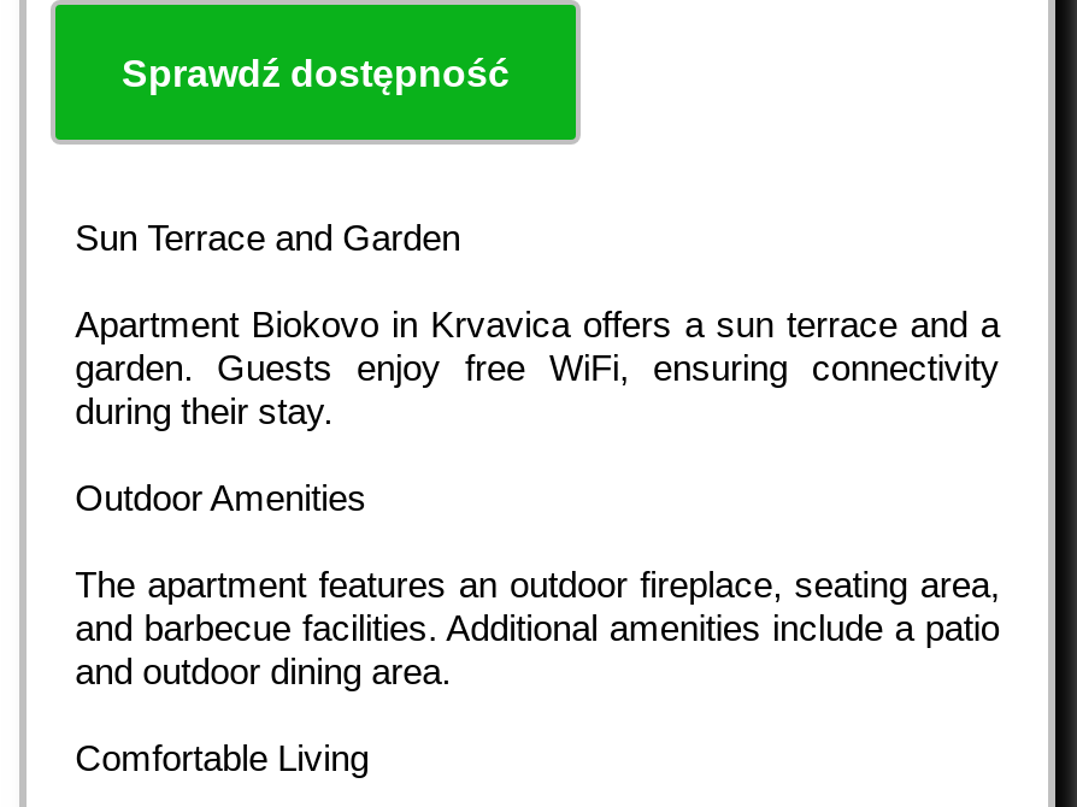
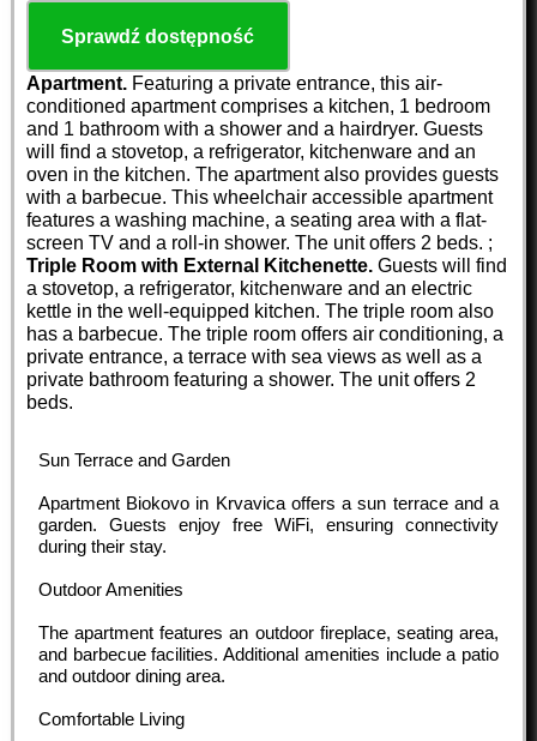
none -> [26,73,507,412] Apartment. Featuring a private entrance, this air- | conditioned apartment comprises a kitchen, 1 bedroom | and 1 bathroom with a shower and a hairdryer. Guests | will find a stovetop, a refrigerator, kitchenware and an | oven in the kitchen. The apartment also provides guests | with a barbecue. This wheelchair accessible apartment | features a washing machine, a seating area with a flat- | screen TV and a roll-in shower. The unit offers 2 beds. ; | Triple Room with External Kitchenette. Guests will find | a stovetop, a refrigerator, kitchenware and an electric | kettle in the well-equipped kitchen. The triple room also | has a barbecue. The triple room offers air conditioning, a | private entrance, a terrace with sea views as well as a | private bathroom featuring a shower. The unit offers 2 | beds.

